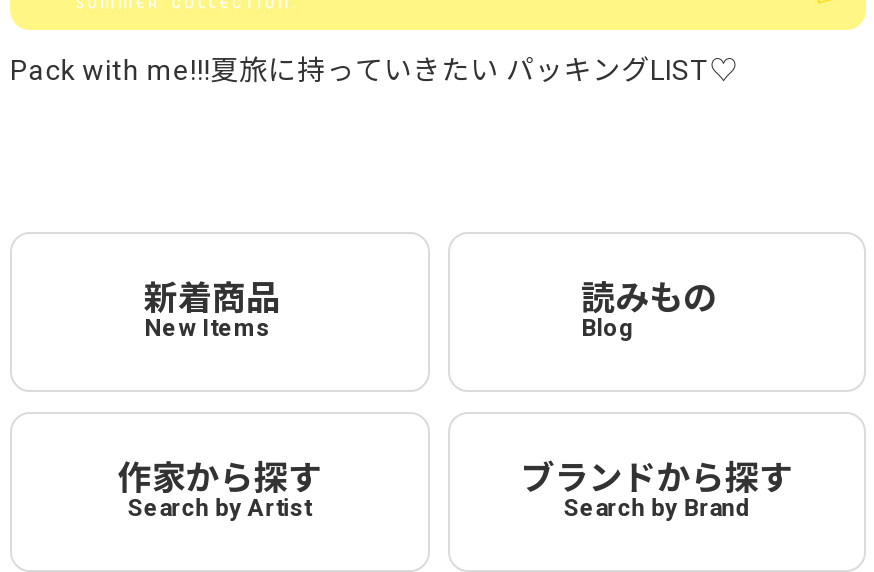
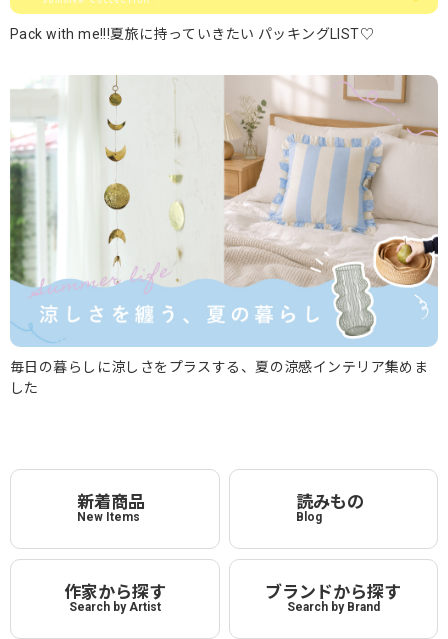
none -> [9,74,439,395] [image] | 毎日の暮らしに涼しさをプラスする、夏の涼感インテリア集めま | した

